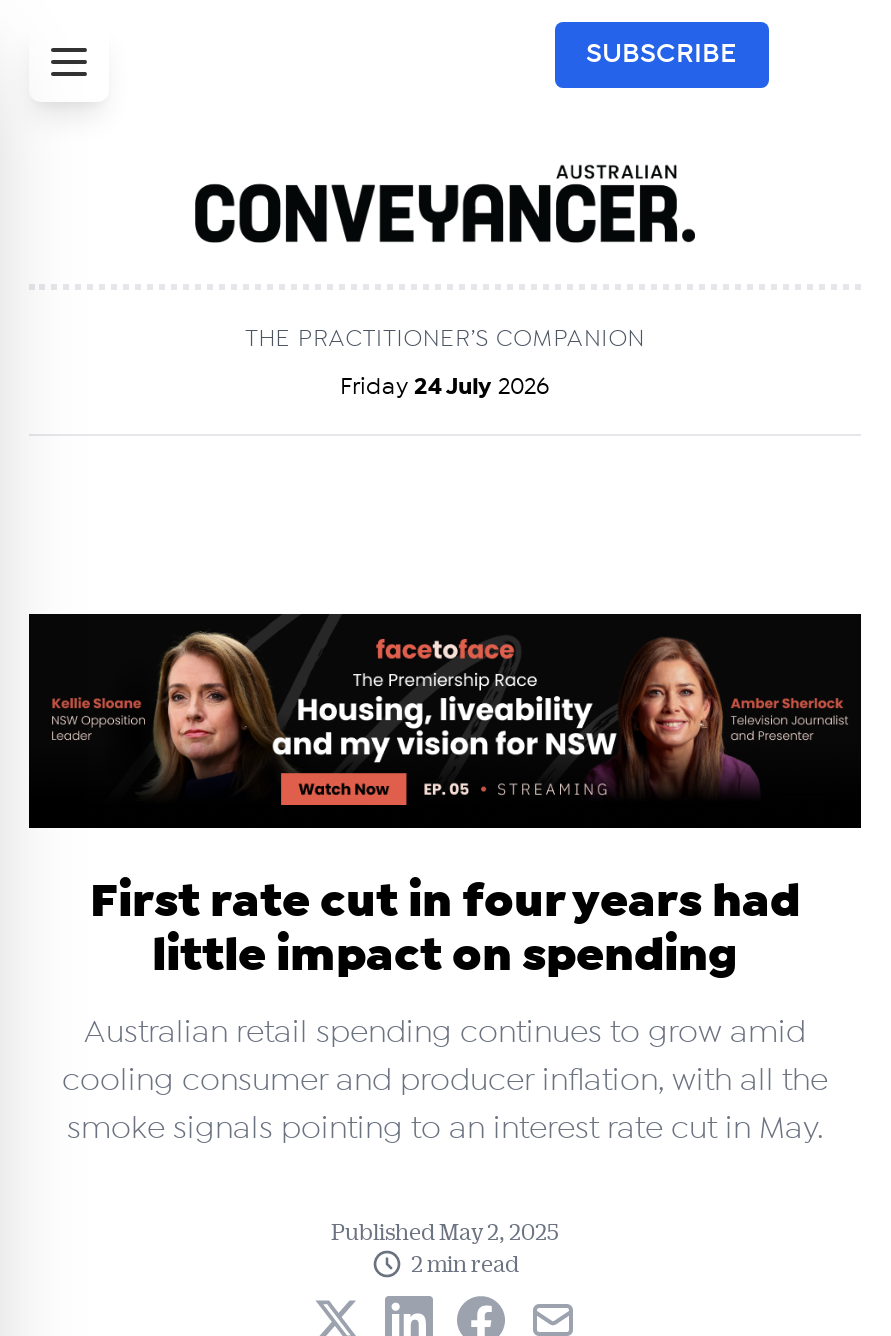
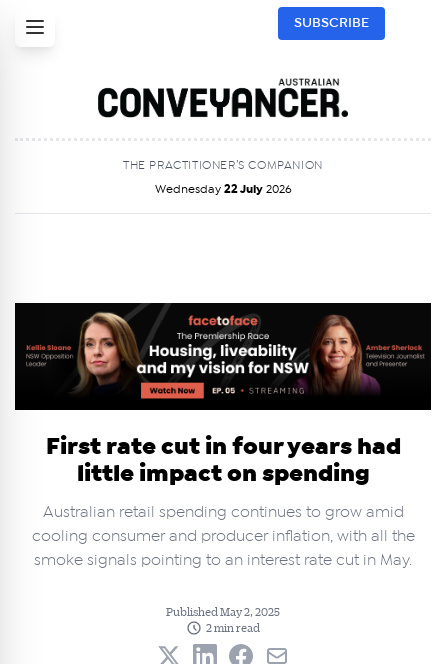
[340,374,550,398] Friday 24 July 2026 -> [154,183,291,195] Wednesday 22 July 2026

